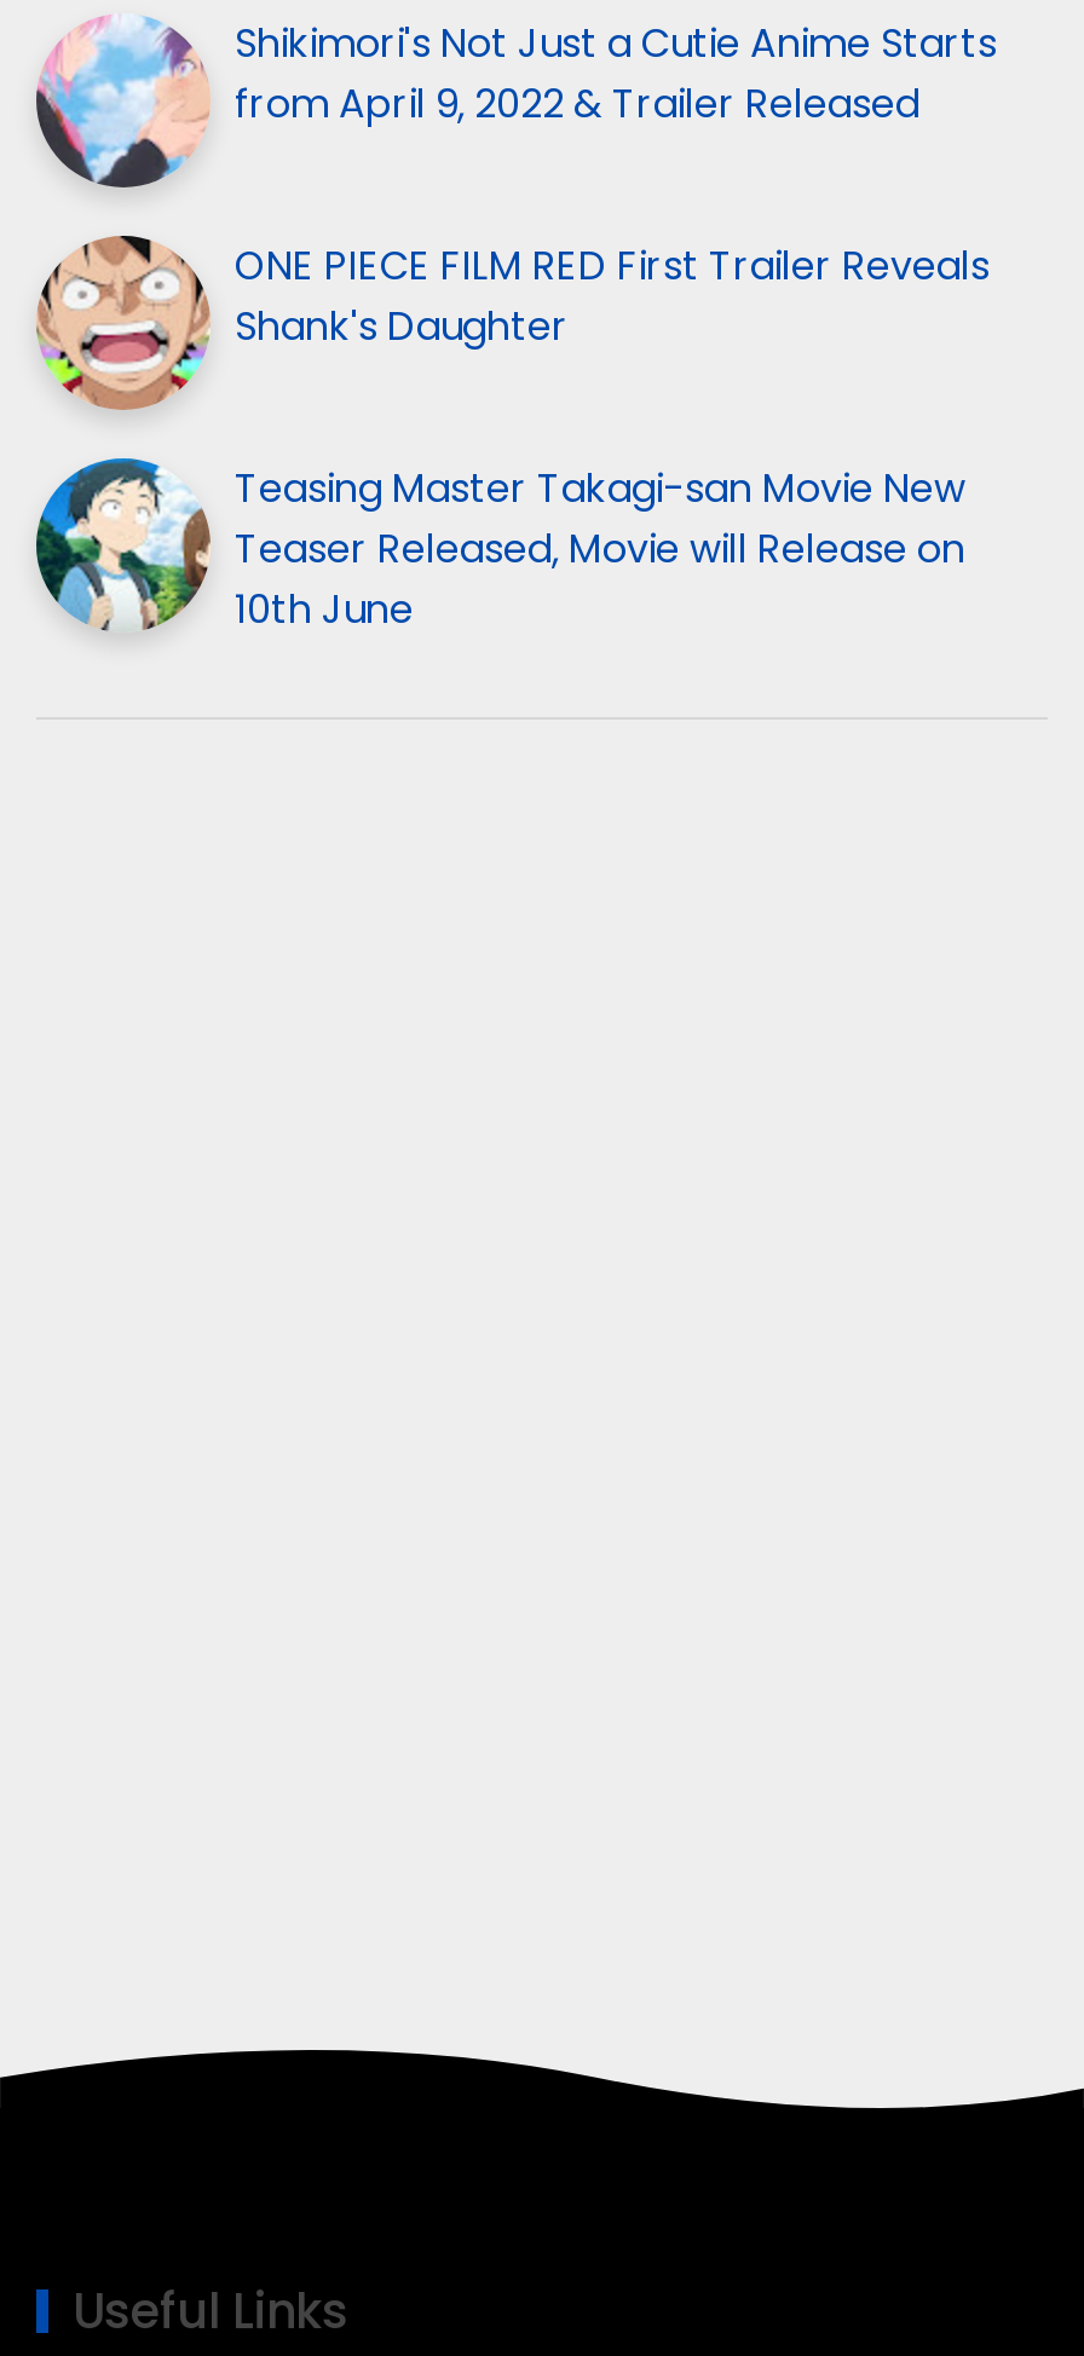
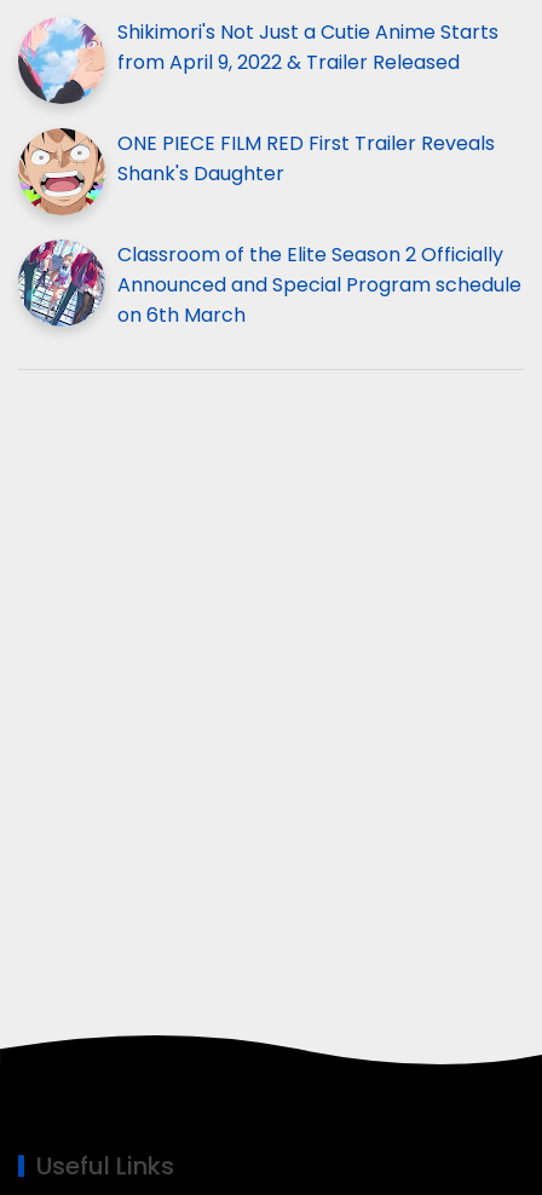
[34,458,965,636] [image] | Teasing Master Takagi-san Movie New | Teaser Released, Movie will Release on | 10th June -> [18,239,521,328] [image] | Classroom of the Elite Season 2 Officially | Announced and Special Program schedule | on 6th March

